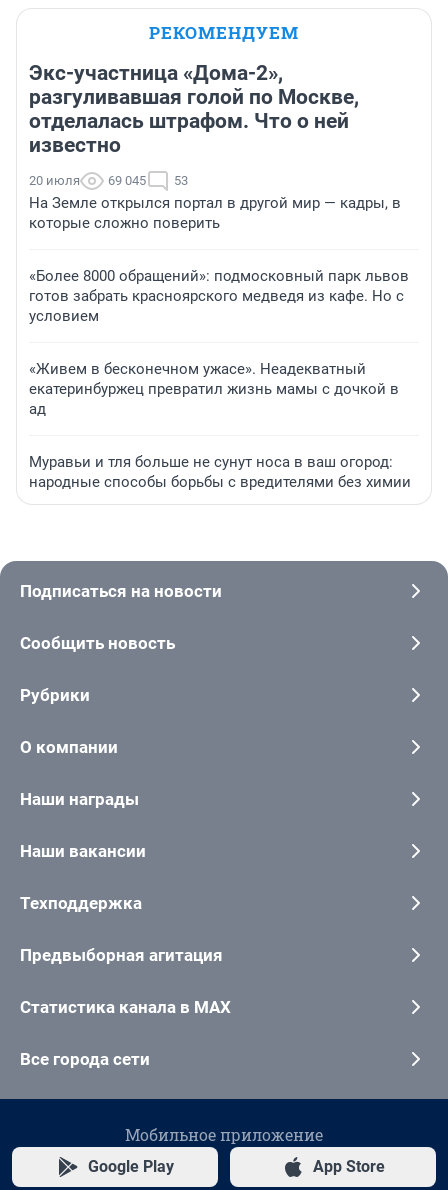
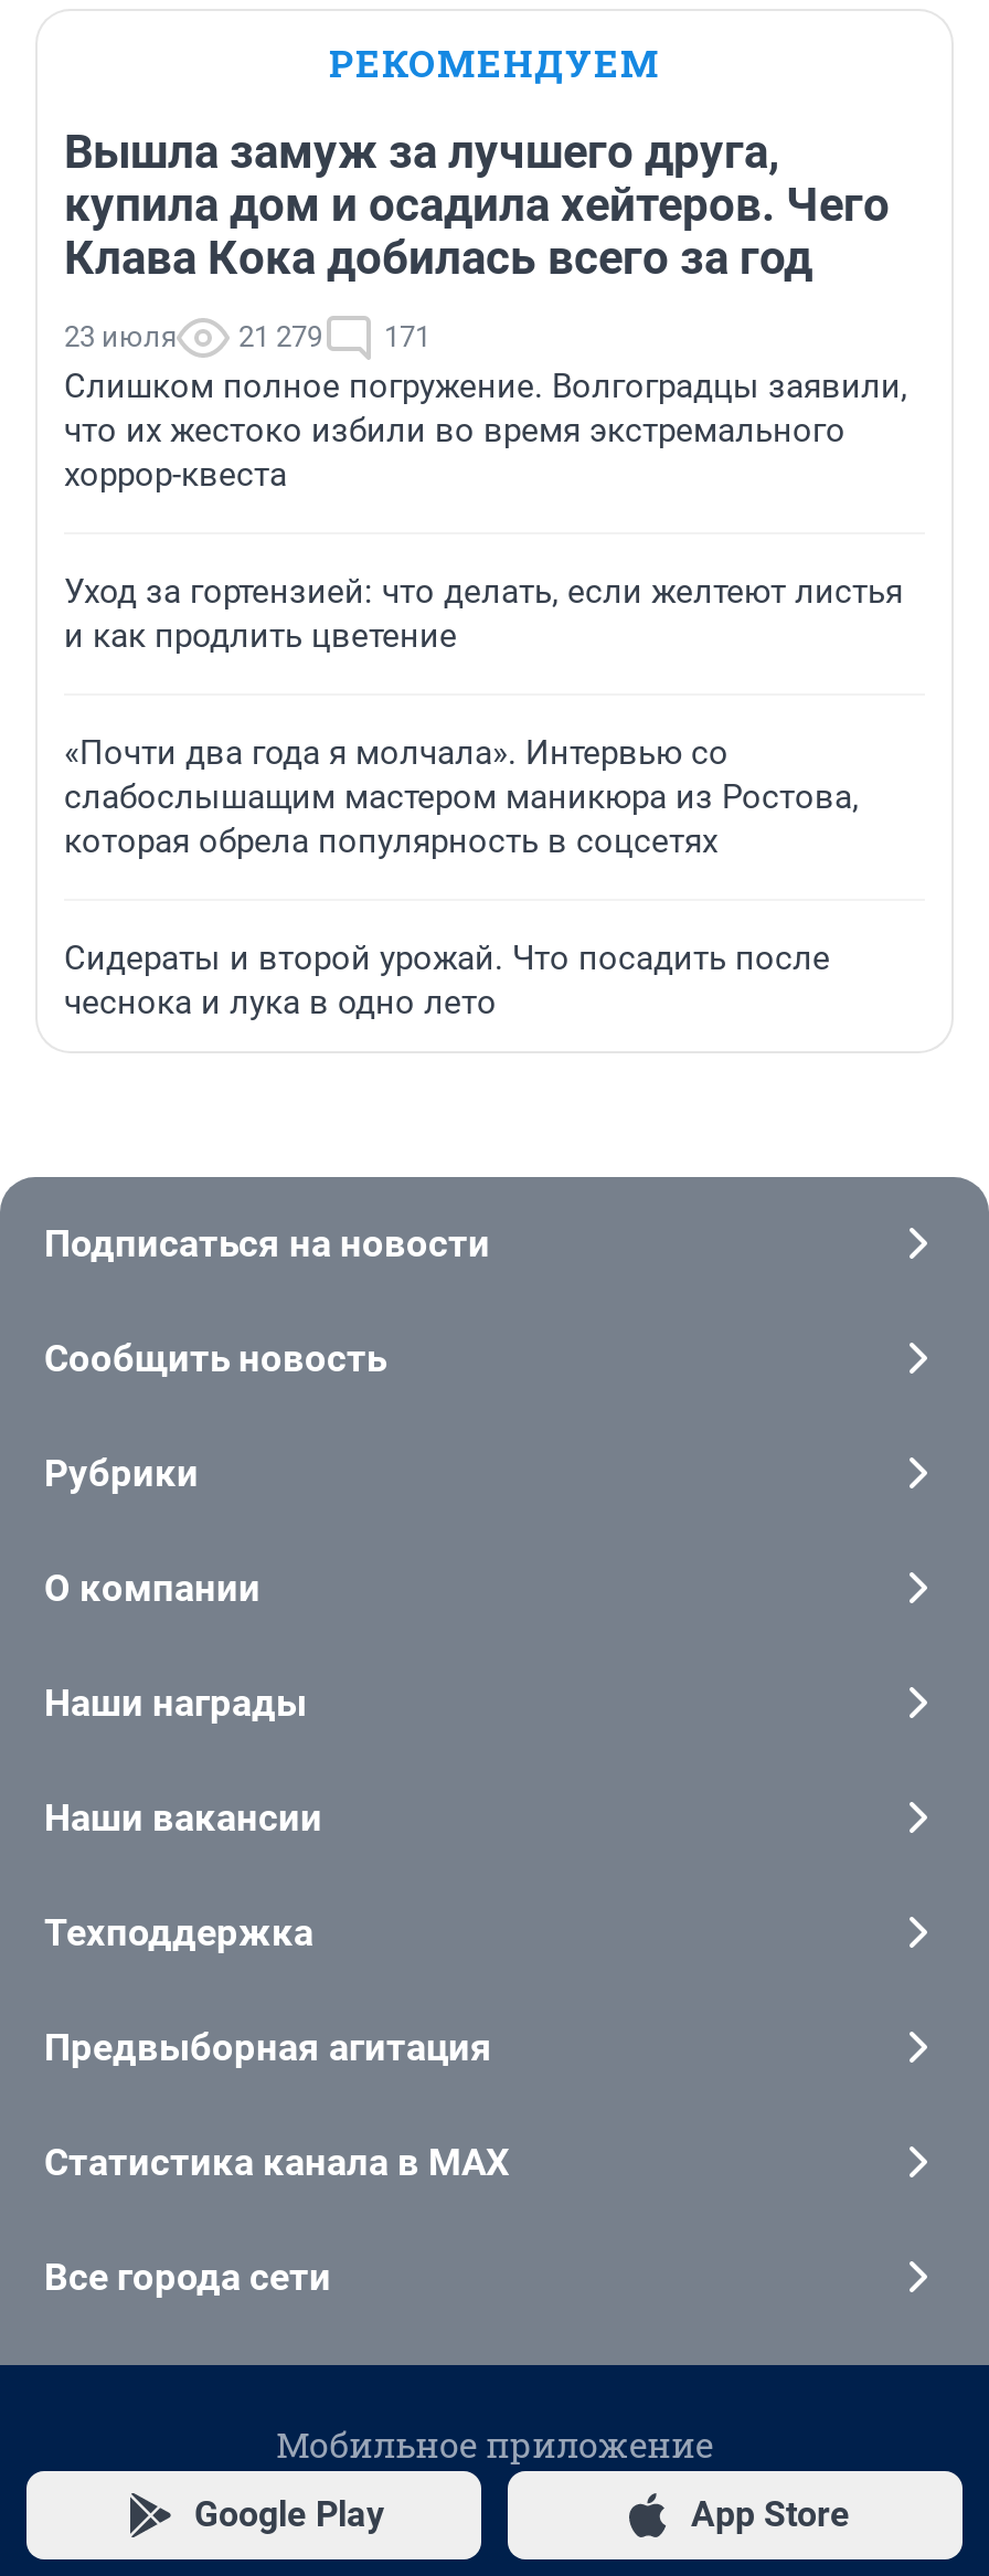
[29,61,359,157] Экс-участница «Дома-2», | разгуливавшая голой по Москве, | отделалась штрафом. Что о ней | известно -> [64,126,890,285] Вышла замуж за лучшего друга, | купила дом и осадила хейтеров. Чего | Клава Кока добилась всего за год
[29,173,401,232] 20 июля | 69 045 | 53 | На Земле открылся портал в другой мир — кадры, в | которые сложно поверить -> [64,321,907,495] 23 июля | 21 279 | 171 | Слишком полное погружение. Волгоградцы заявили, | что их жестоко избили во время экстремального | хоррор-квеста
[29,267,409,325] «Более 8000 обращений»: подмосковный парк львов | готов забрать красноярского медведя из кафе. Но с | условием -> [64,572,903,656] Уход за гортензией: что делать, если желтеют листья | и как продлить цветение
[29,360,399,418] «Живем в бесконечном ужасе». Неадекватный | екатеринбуржец превратил жизнь мамы с дочкой в | ад -> [64,734,859,862] «Почти два года я молчала». Интервью со | слабослышащим мастером маникюра из Ростова, | которая обрела популярность в соцсетях
[29,453,411,491] Муравьи и тля больше не сунут носа в ваш огород: | народные способы борьбы с вредителями без химии -> [64,939,830,1023] Сидераты и второй урожай. Что посадить после | чеснока и лука в одно лето

